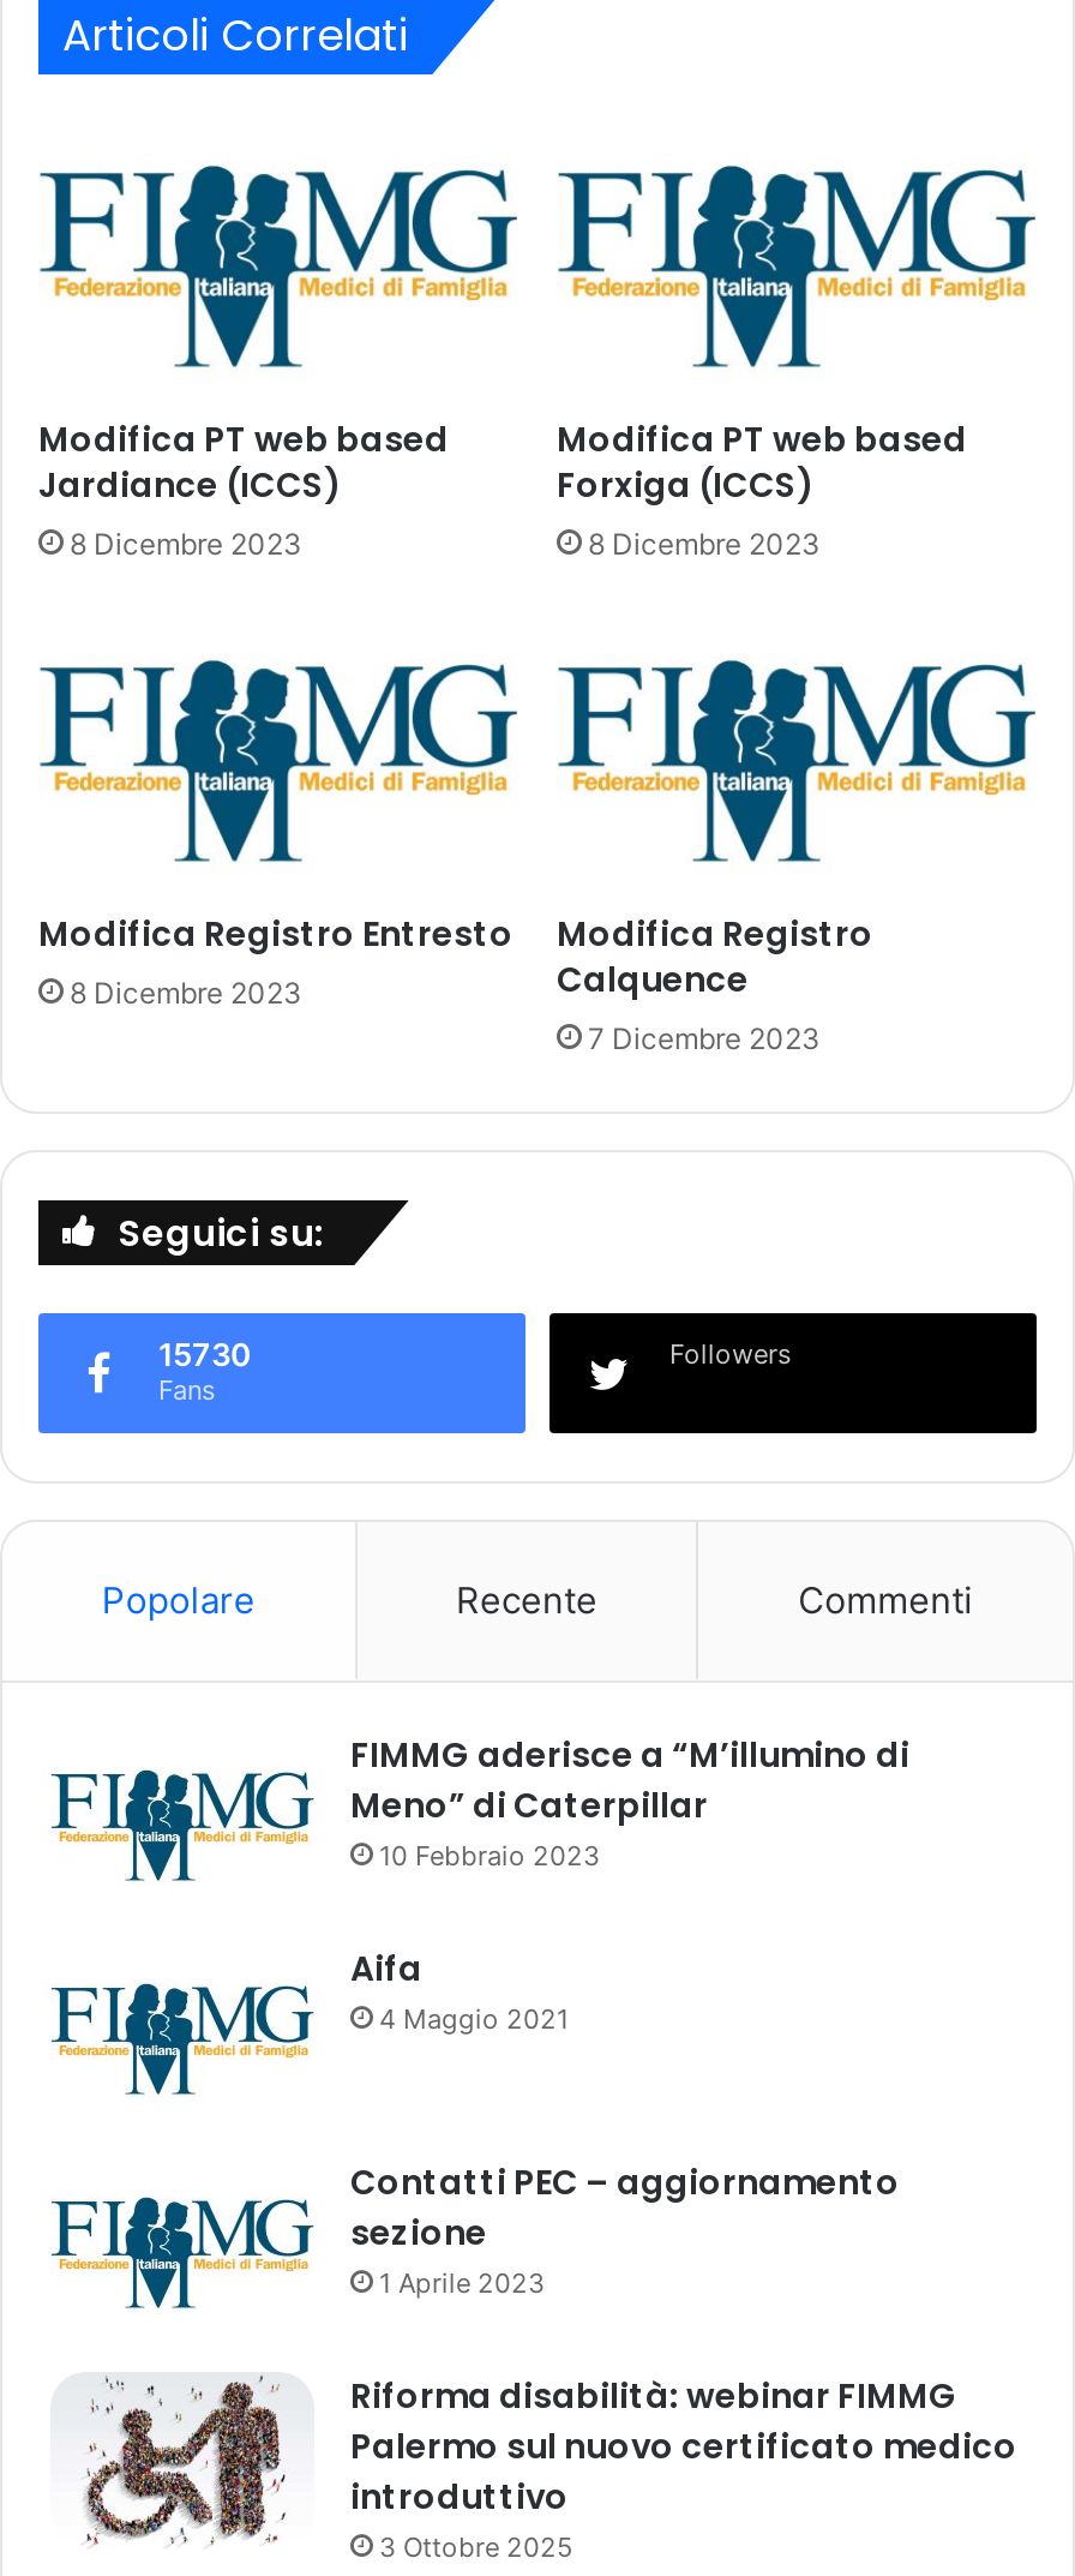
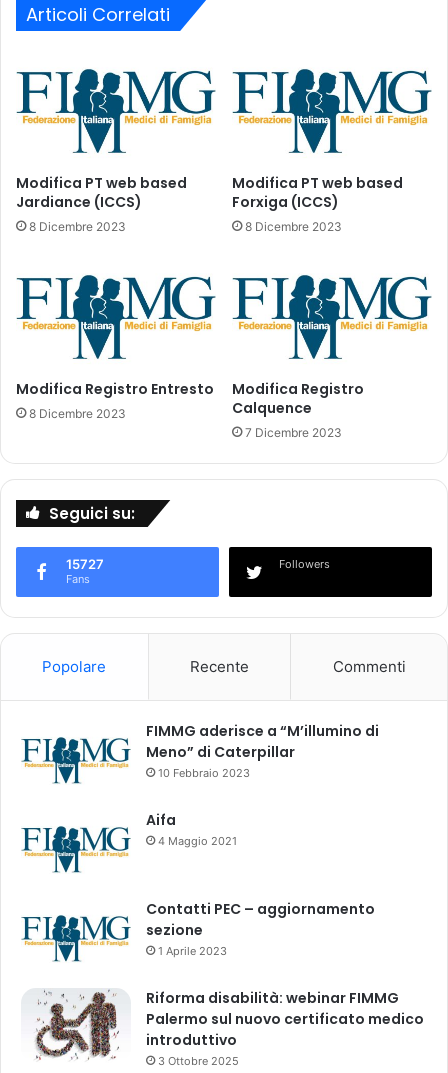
[158,1335,252,1373] 15730 -> [66,556,104,572] 15727

